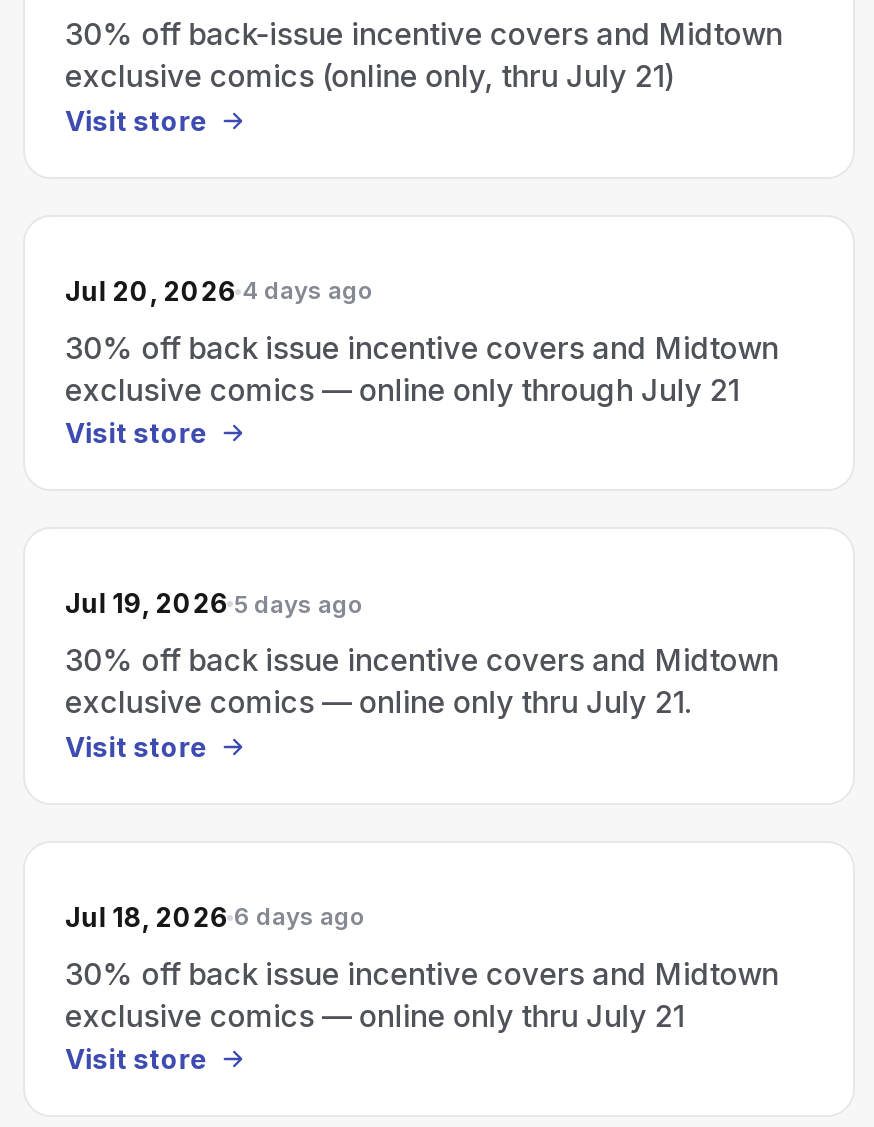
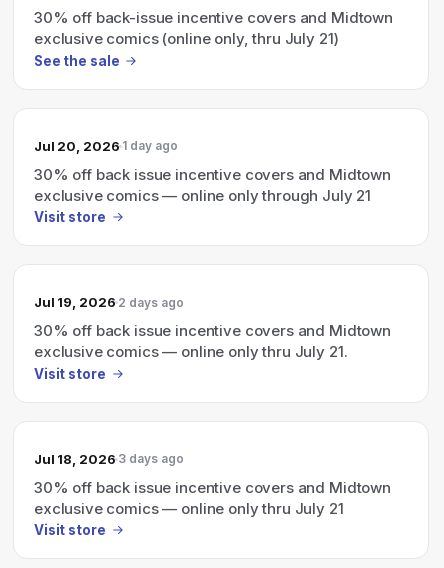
[65,104,208,136] Visit store -> [34,52,119,68] See the sale
[65,274,374,306] Jul 20, 2026 4 days ago -> [34,137,178,153] Jul 20, 2026 1 day ago
[65,587,364,619] Jul 19, 2026 5 days ago -> [34,294,184,310] Jul 19, 2026 2 days ago
[65,900,366,932] Jul 18, 2026 6 days ago -> [34,450,184,466] Jul 18, 2026 3 days ago

